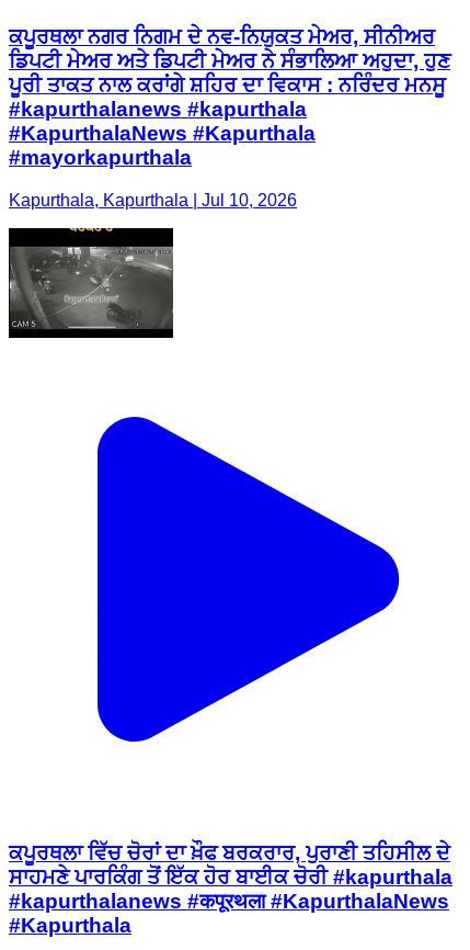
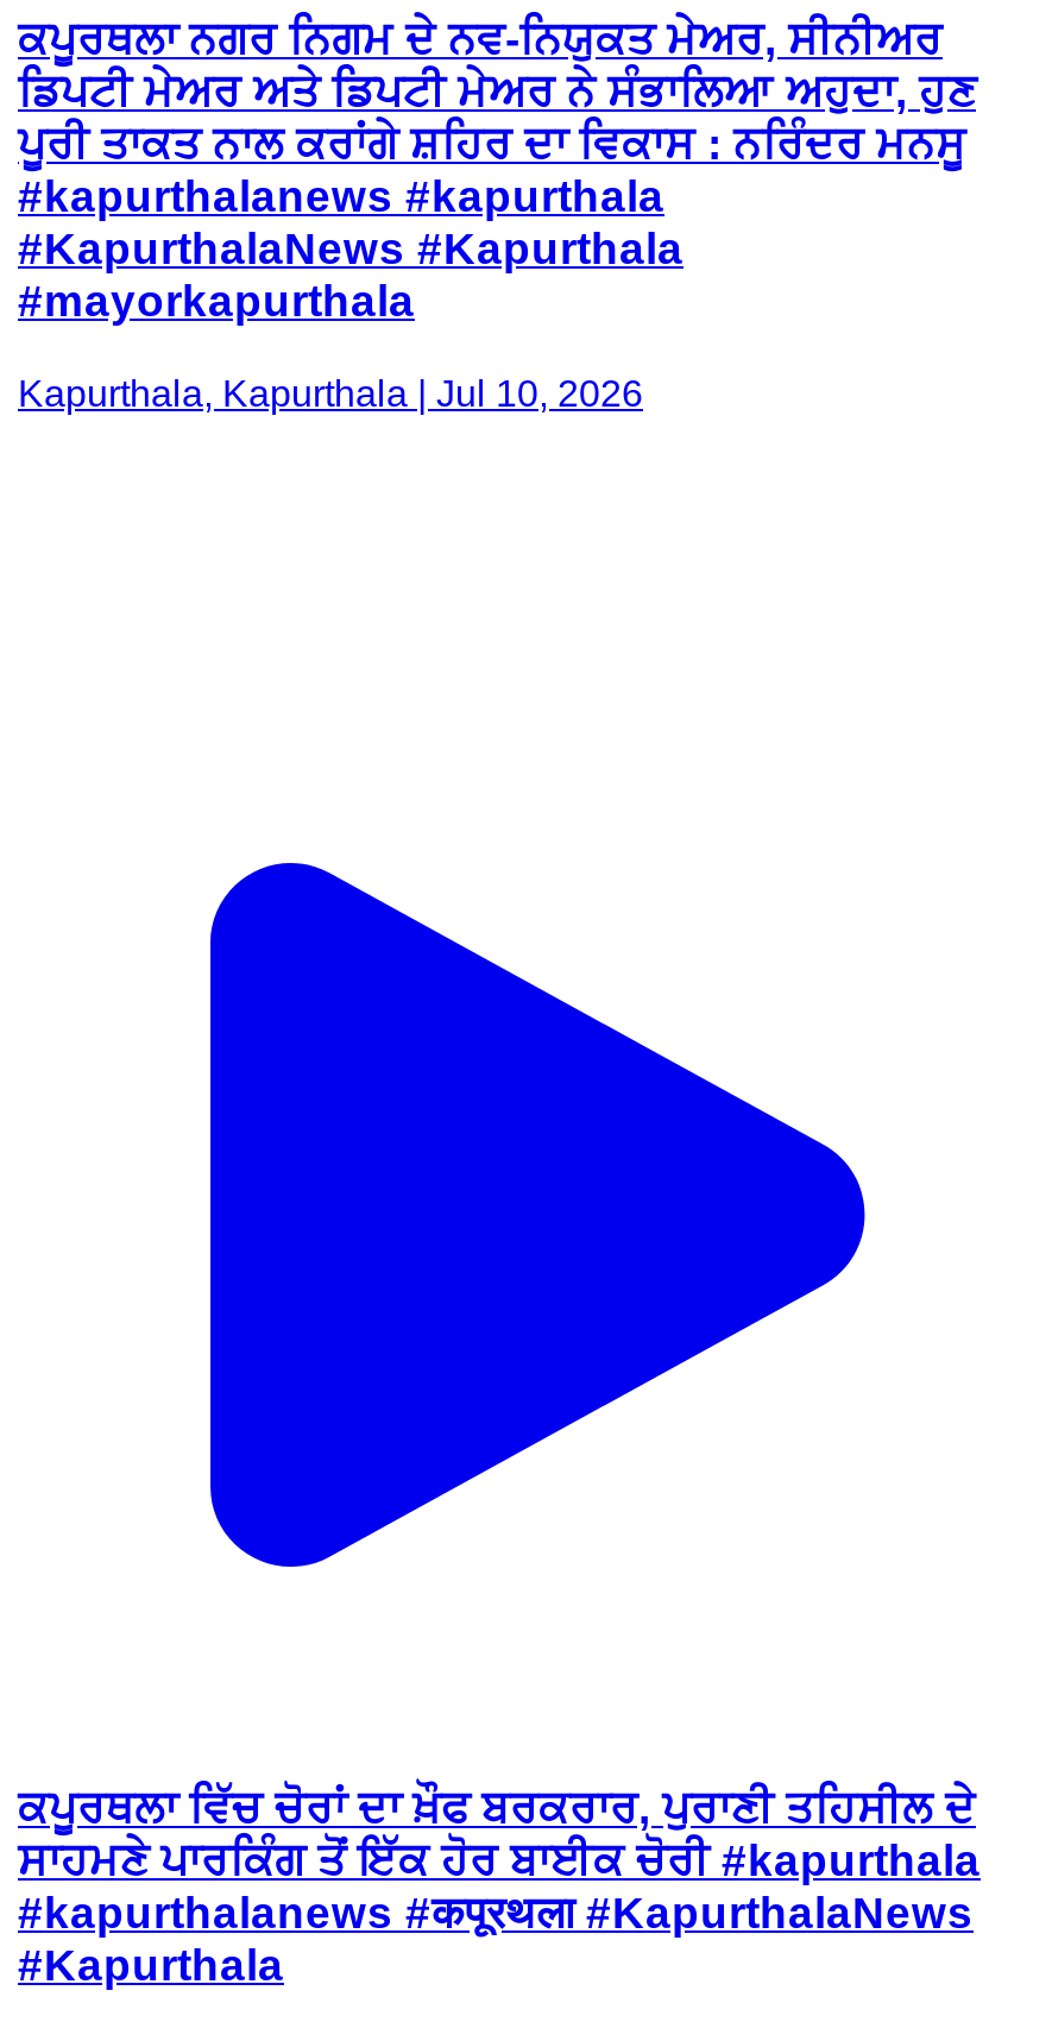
[8,227,174,339] [image] -> none

